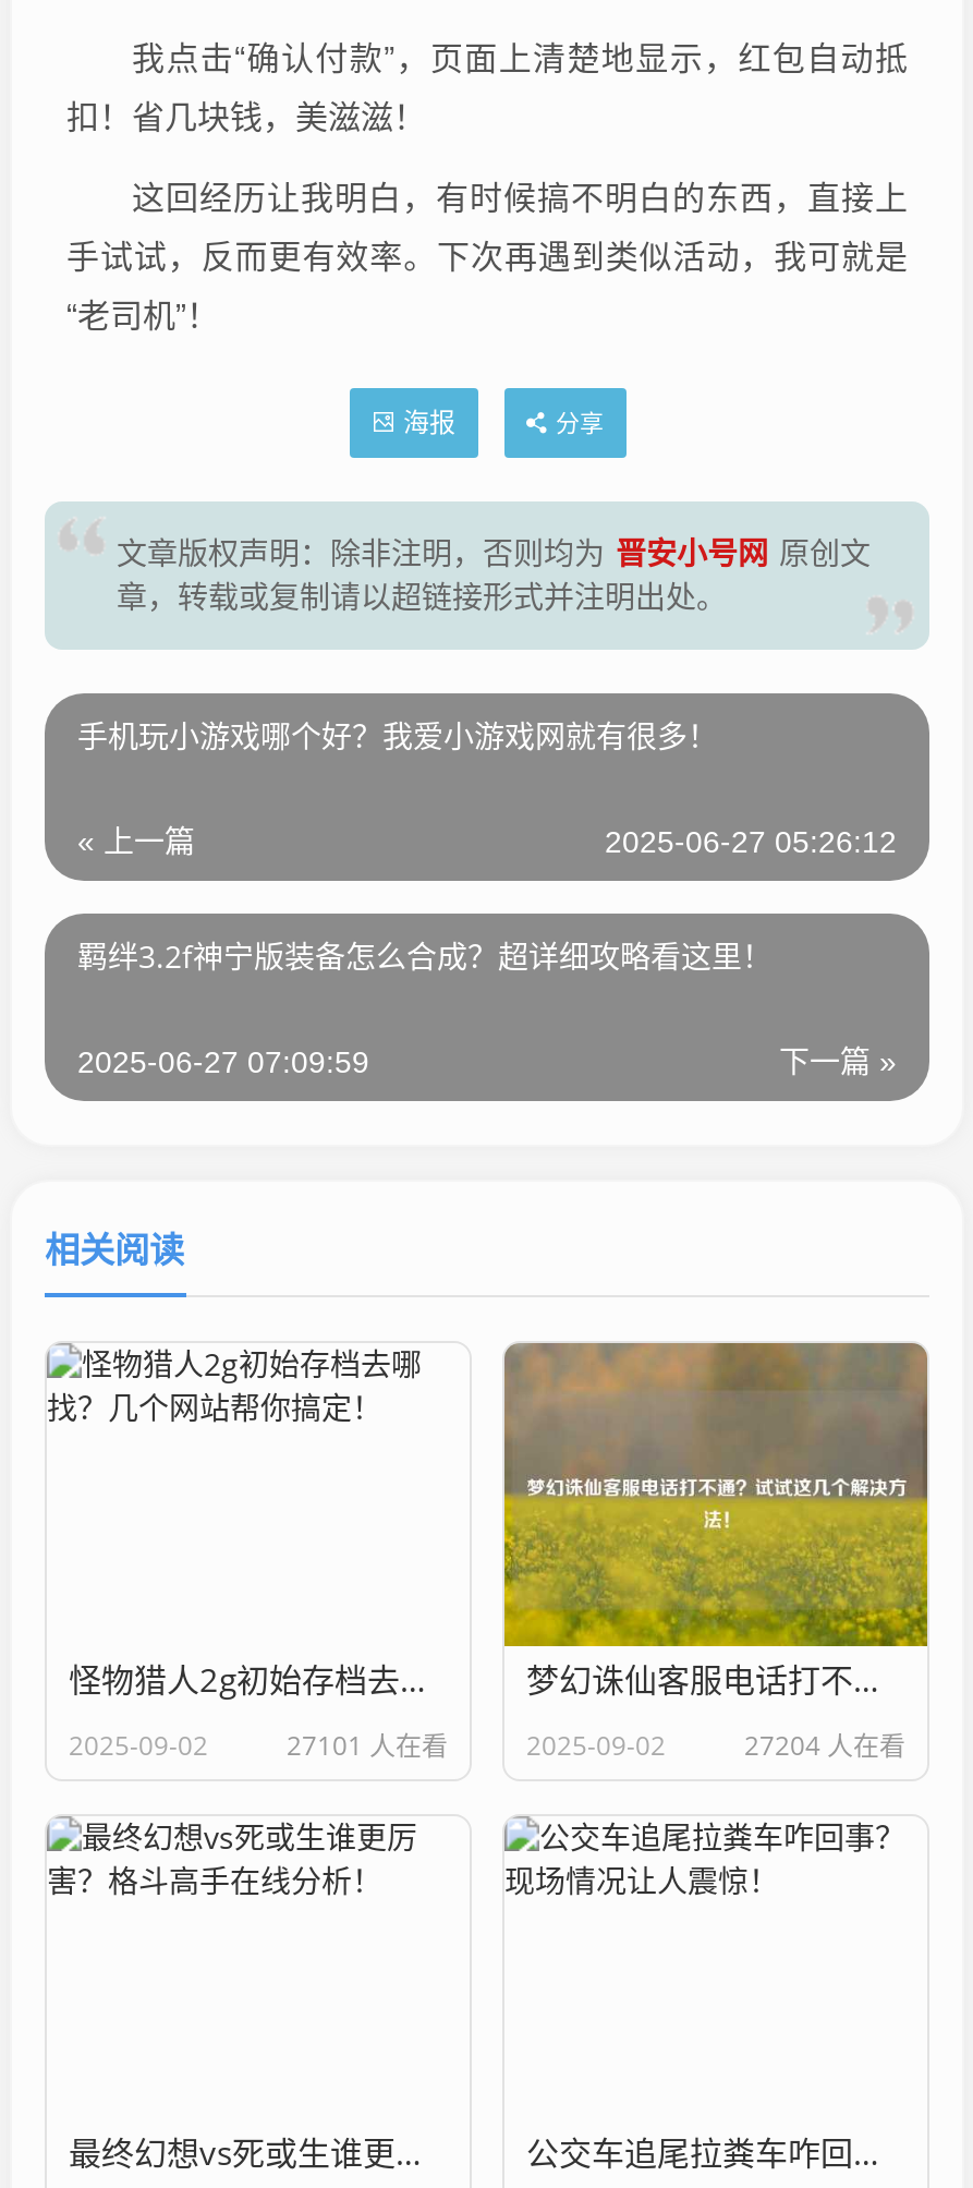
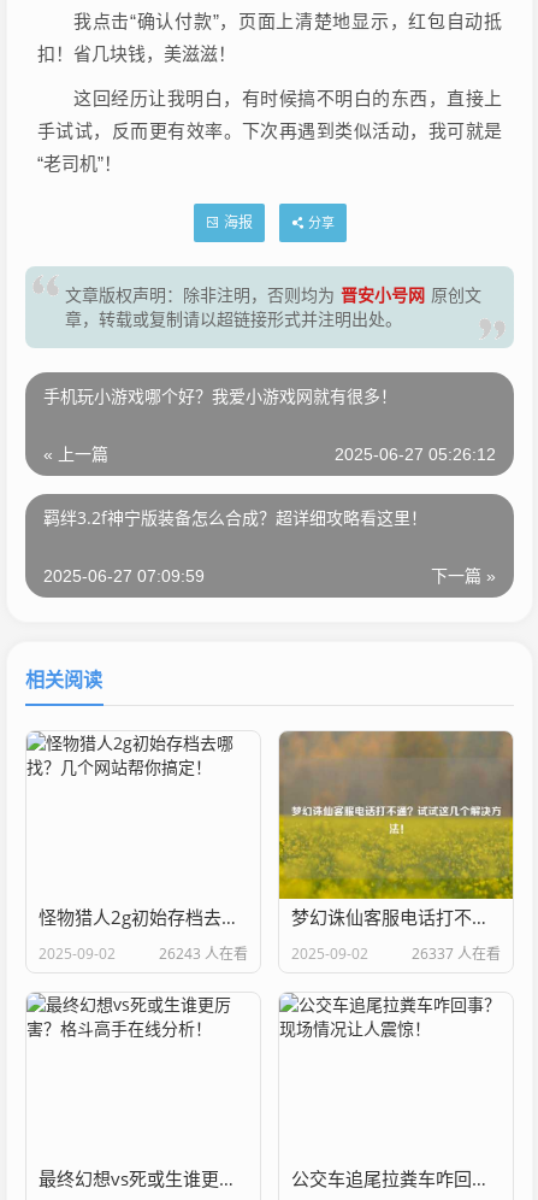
[287,1727,448,1764] 27101 人在看 -> [159,943,248,964] 26243 人在看
[744,1727,905,1764] 27204 人在看 -> [412,943,501,964] 26337 人在看

